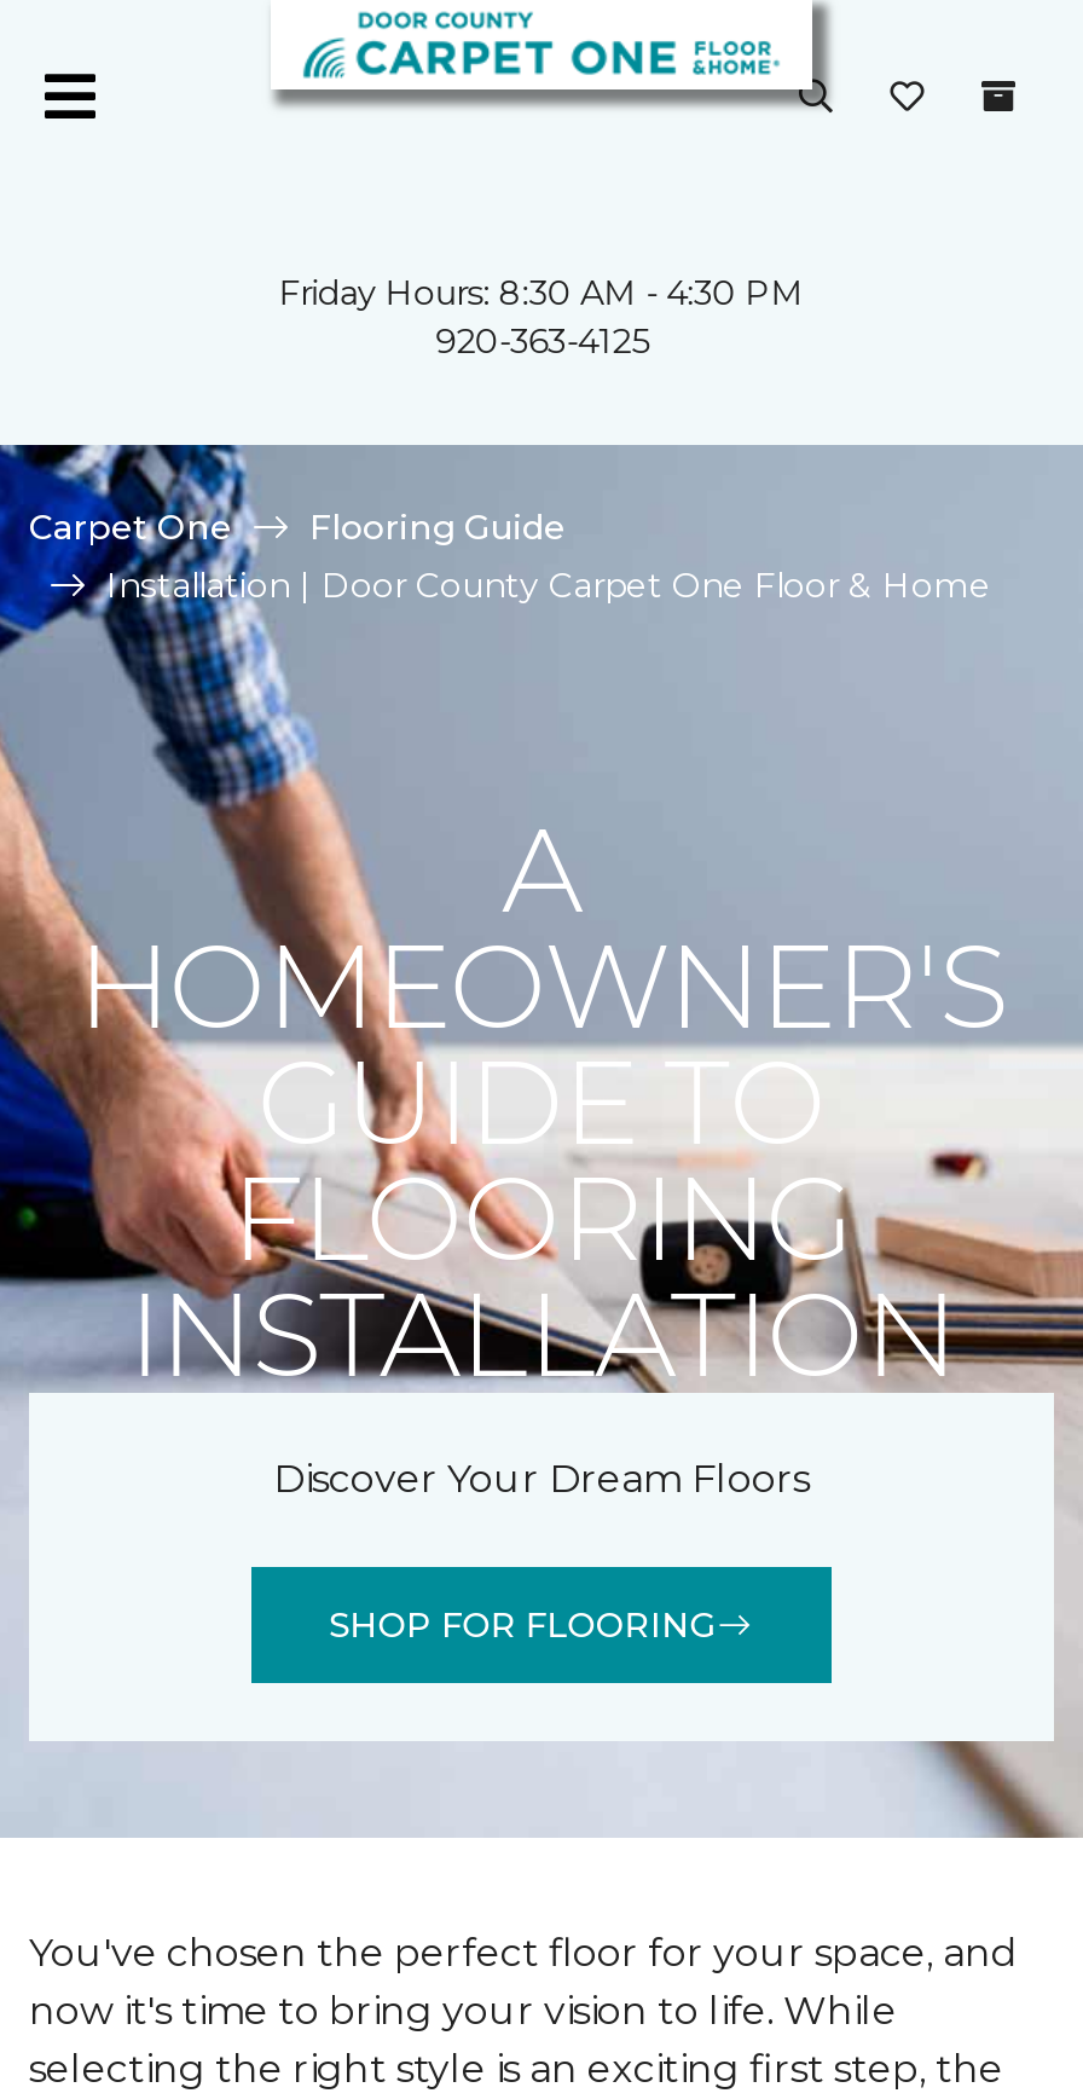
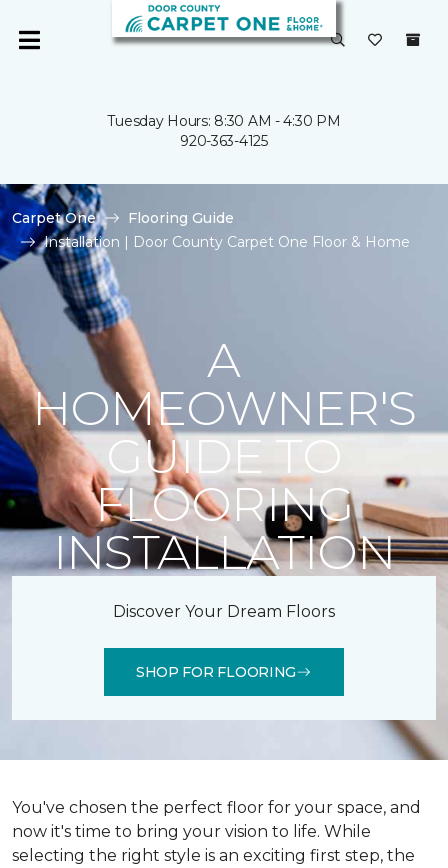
[279,271,804,314] Friday Hours: 8:30 AM - 4:30 PM -> [107,112,340,130] Tuesday Hours: 8:30 AM - 4:30 PM

